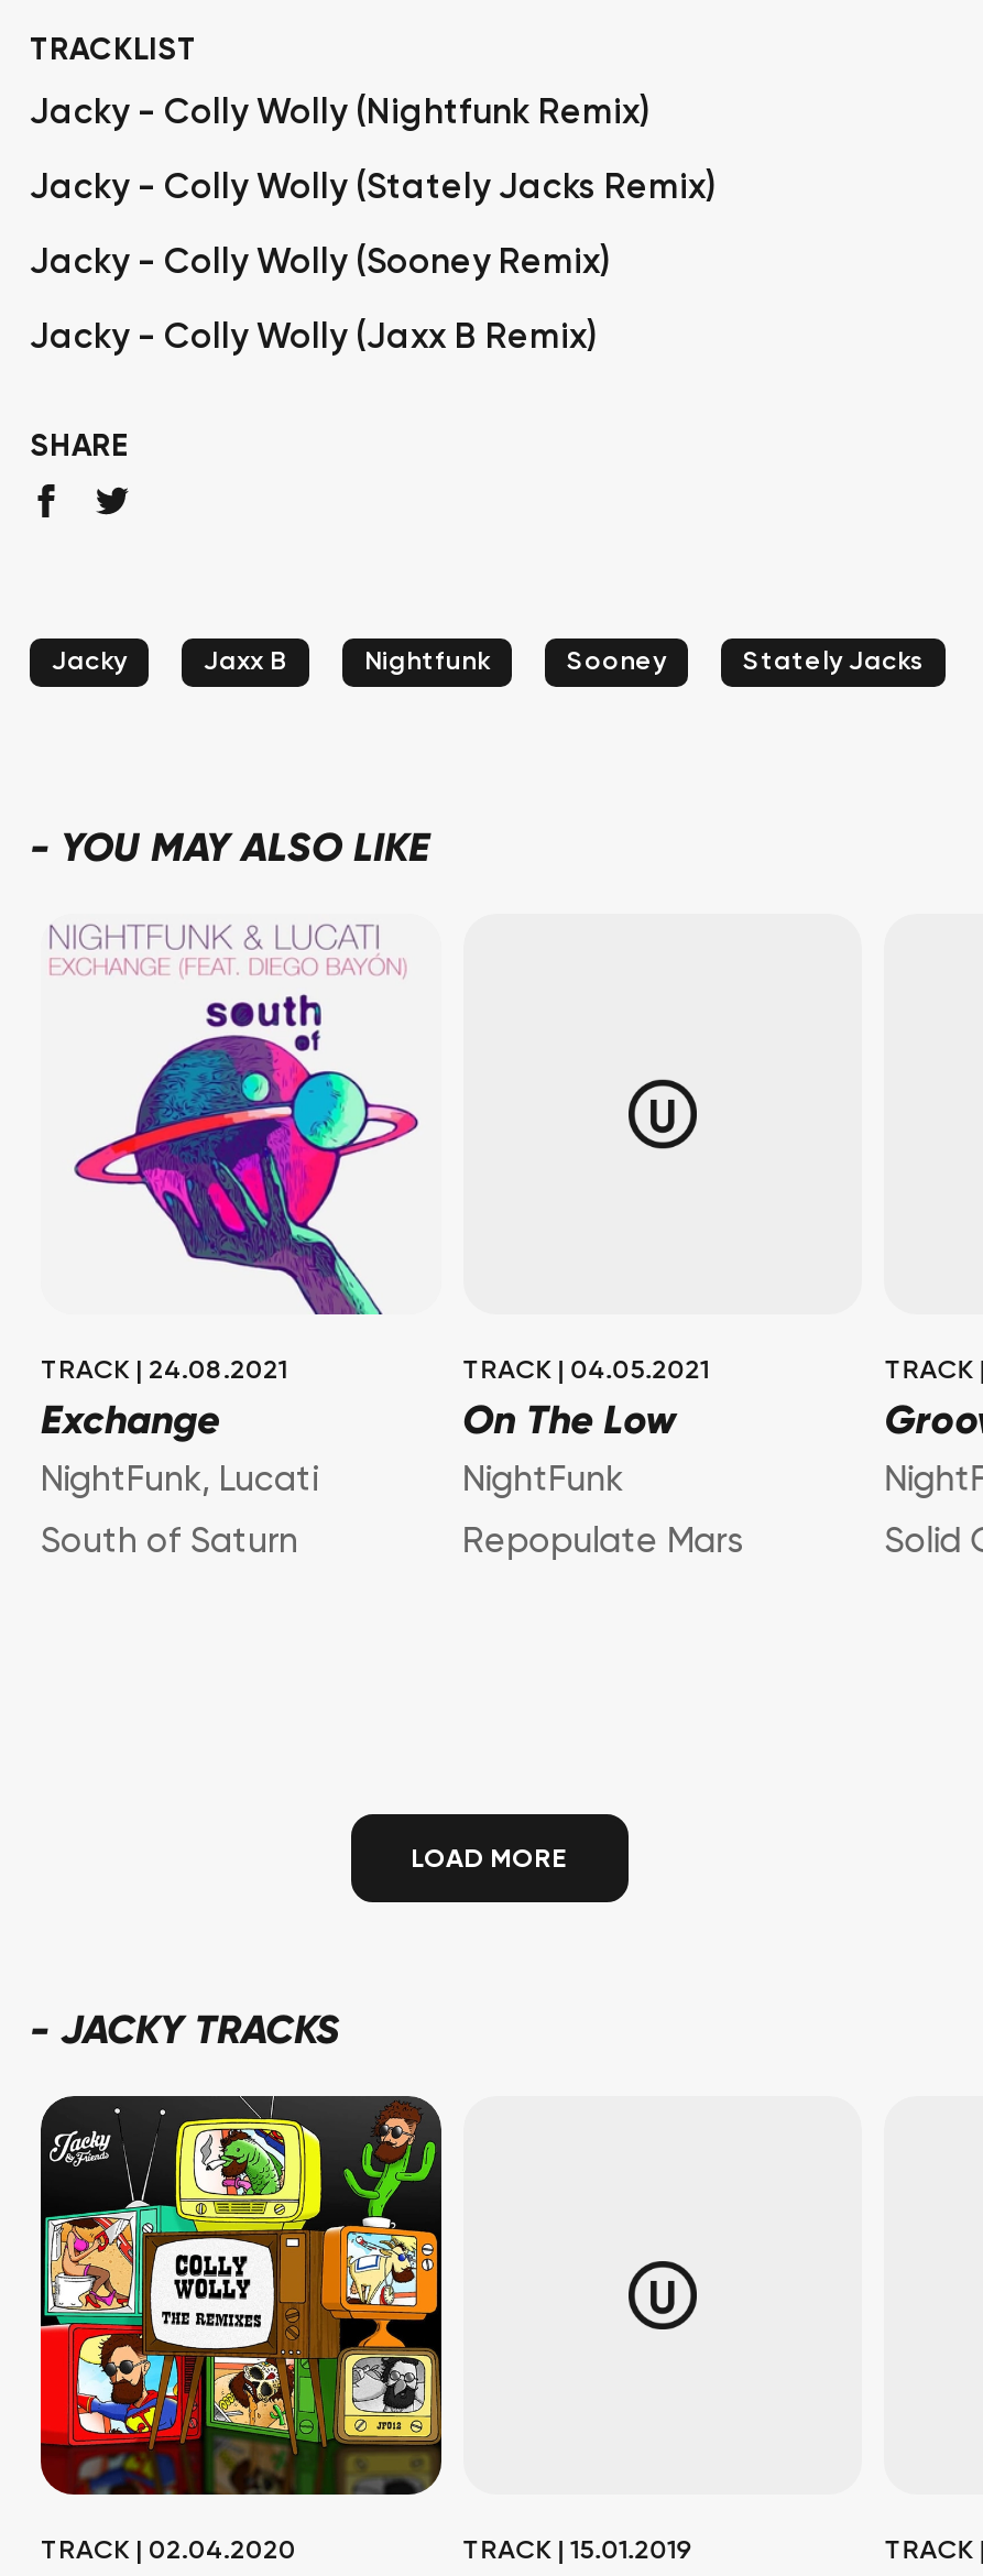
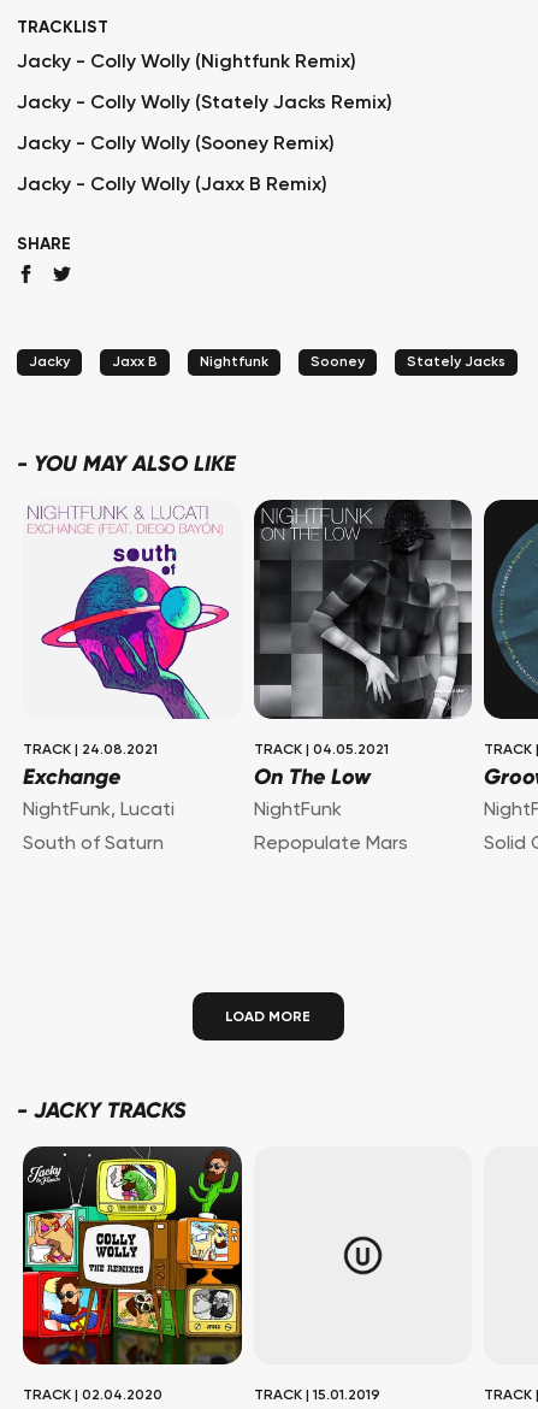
none -> [253,499,473,720] [image]
none -> [483,499,534,720] [image]

